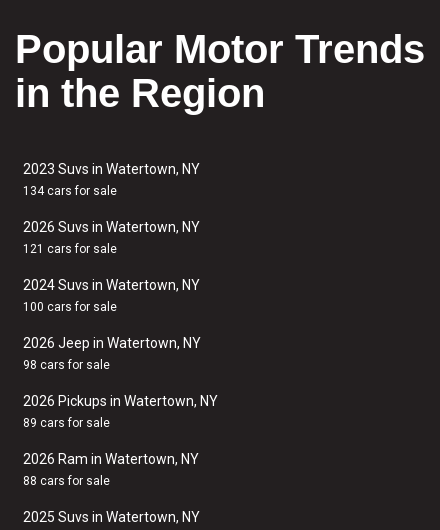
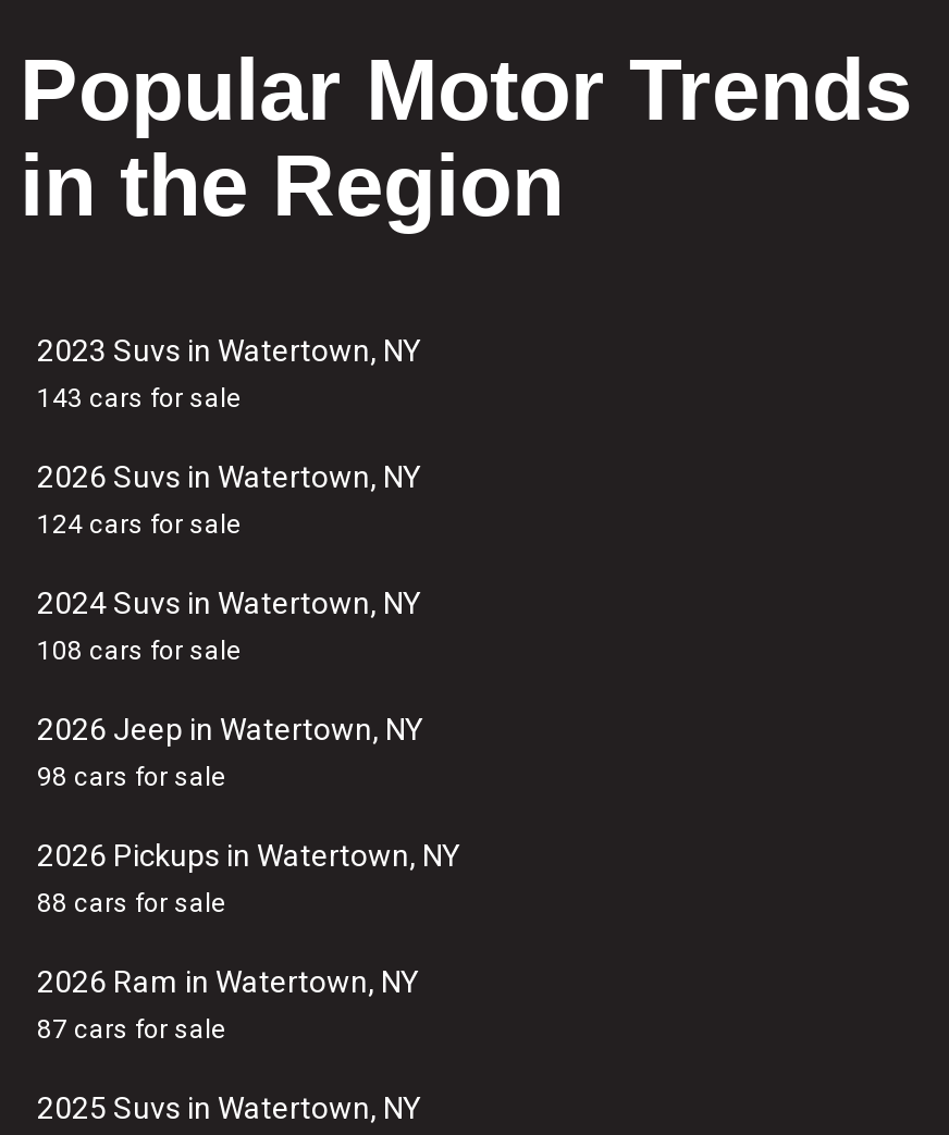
[23,184,117,198] 134 cars for sale -> [37,383,242,414] 143 cars for sale
[23,242,117,256] 121 cars for sale -> [37,509,242,540] 124 cars for sale
[23,300,117,314] 100 cars for sale -> [37,636,242,666] 108 cars for sale
[23,416,110,430] 89 cars for sale -> [37,888,226,918] 88 cars for sale
[23,474,110,488] 88 cars for sale -> [37,1014,226,1045] 87 cars for sale

